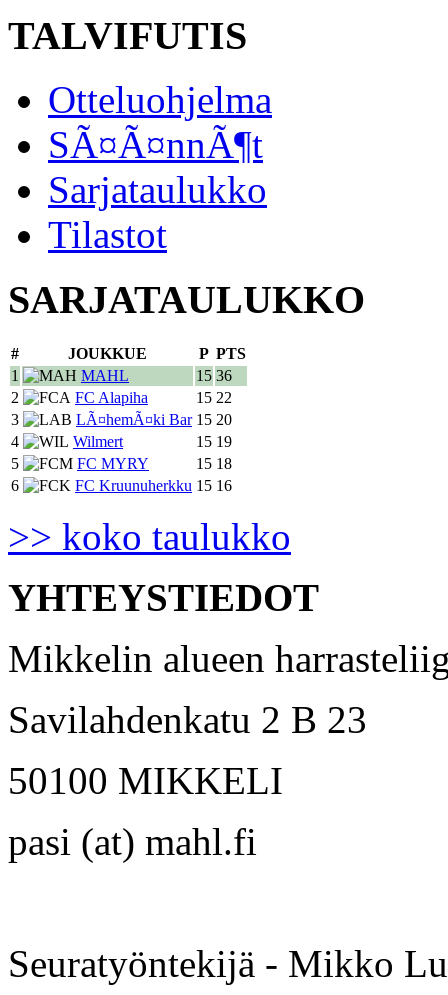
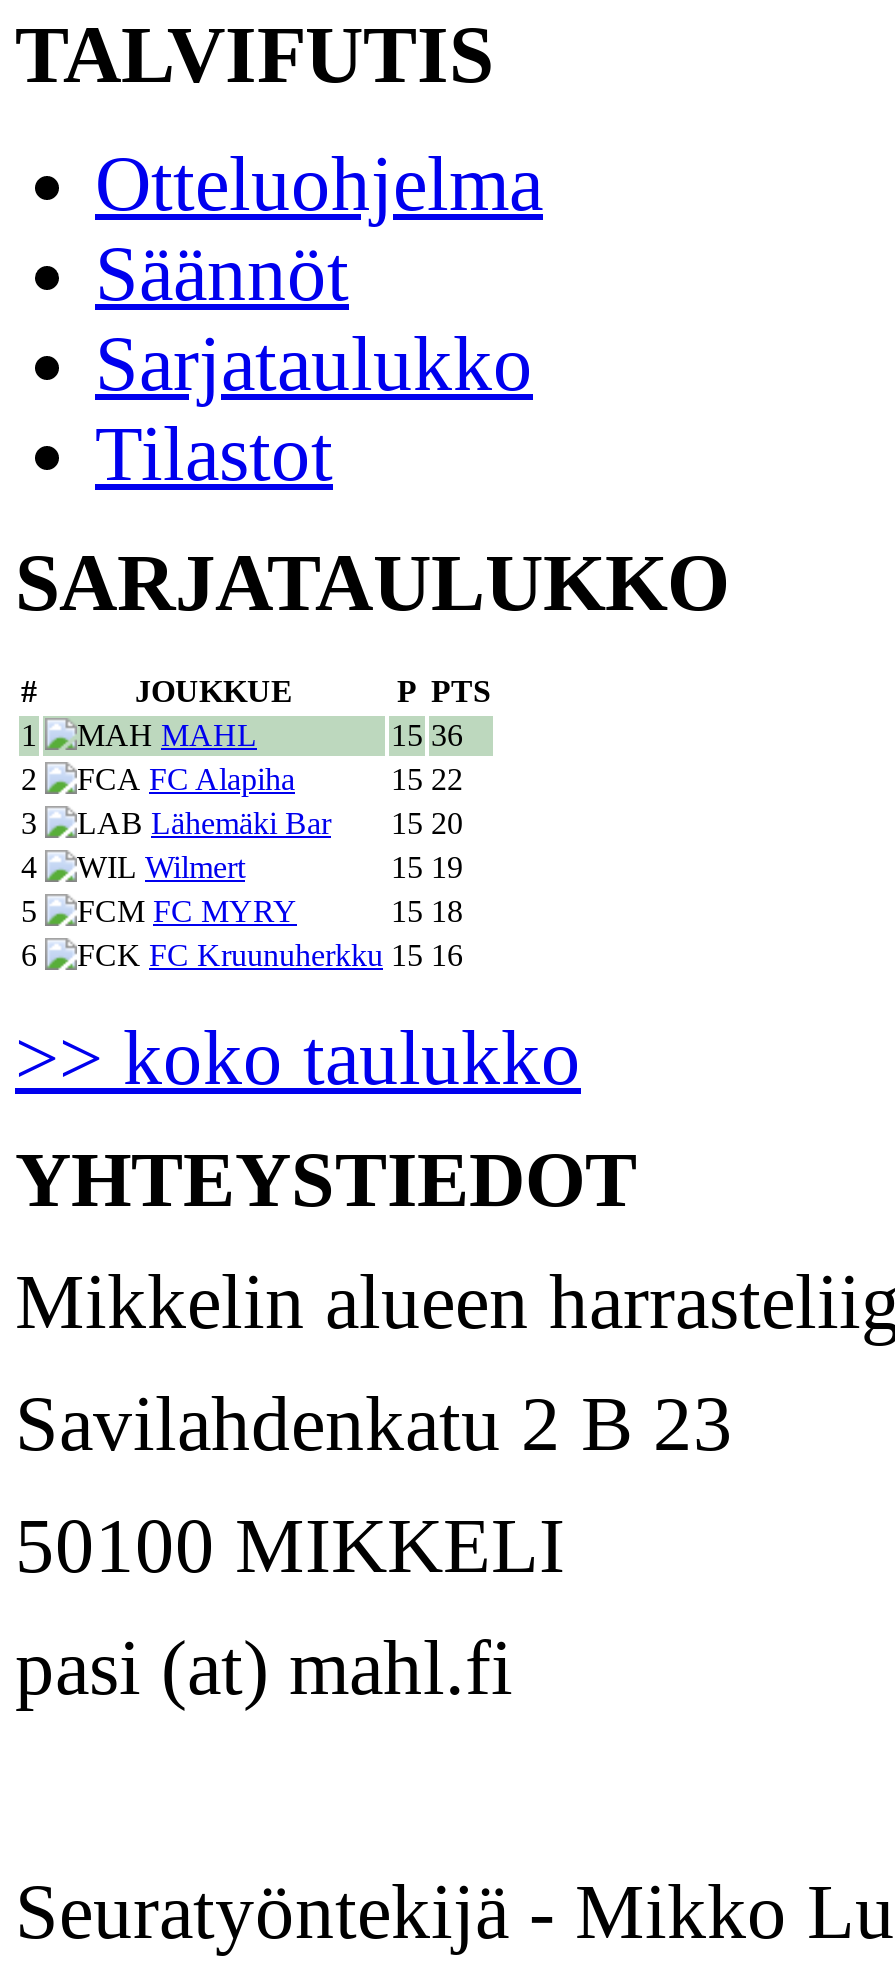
[48,123,263,166] SÃ¤Ã¤nnÃ¶t -> [95,231,349,317] Säännöt
[76,411,232,428] LÃ¤hemÃ¤ki Bar 15 20 -> [151,806,463,840] Lähemäki Bar | 15 20

